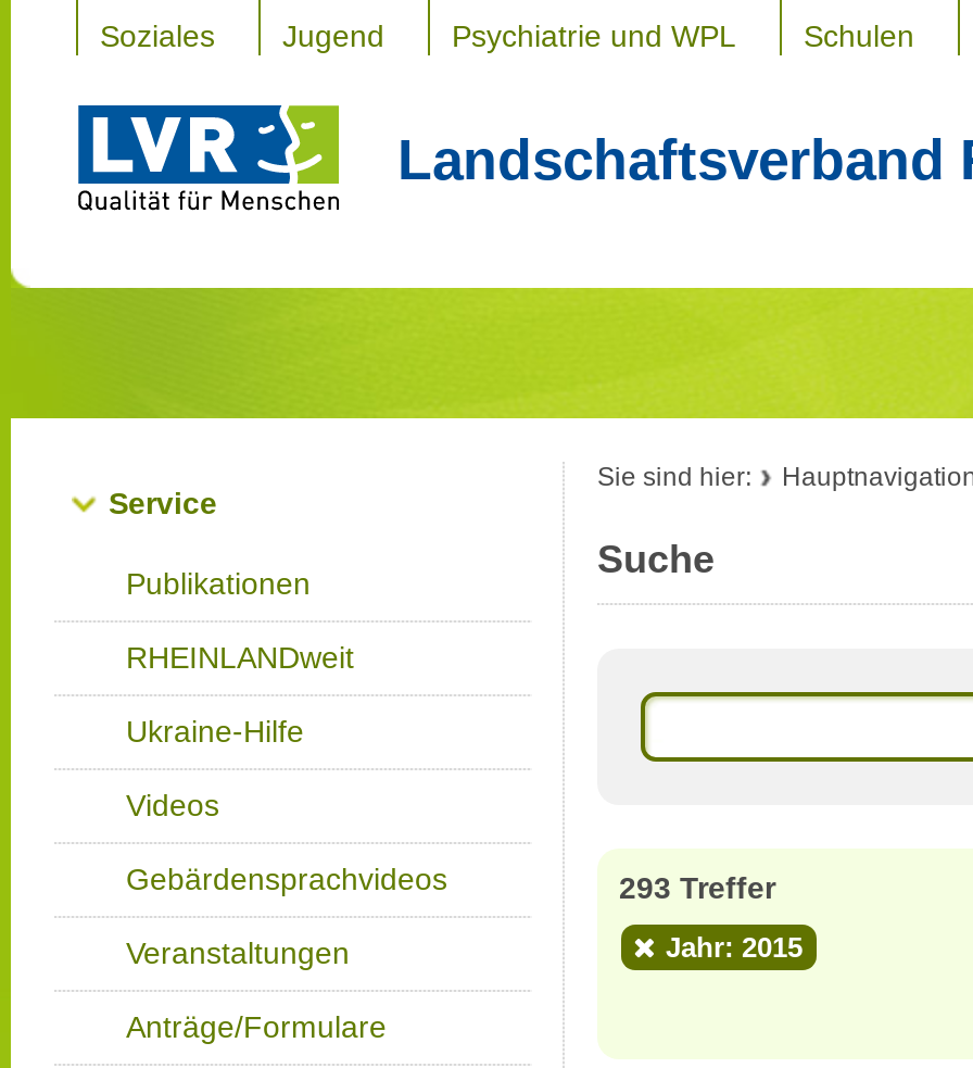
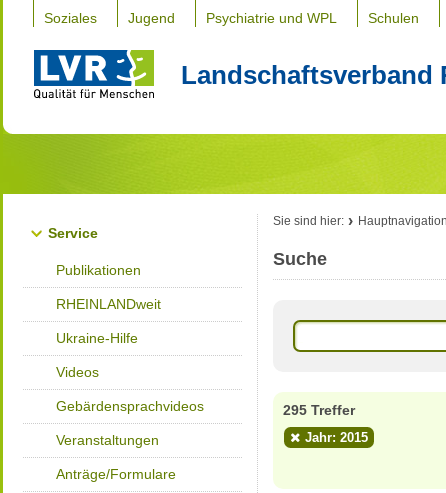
[619,870,775,905] 293 Treffer -> [283,402,355,418] 295 Treffer

